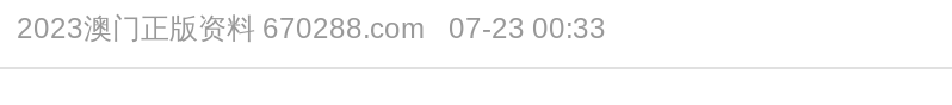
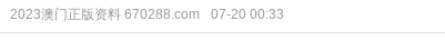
[17,12,606,45] 2023澳门正版资料 670288.com 07-23 00:33 -> [10,7,284,22] 2023澳门正版资料 670288.com 07-20 00:33

